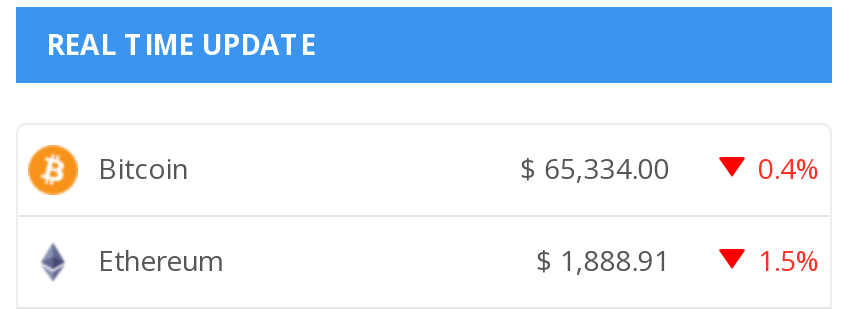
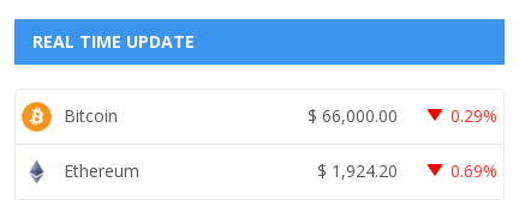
[520,149,670,187] $ 65,334.00 -> [307,104,397,127] $ 66,000.00
[758,149,820,187] 0.4% -> [451,104,497,127] 0.29%
[536,241,670,279] $ 1,888.91 -> [317,159,397,182] $ 1,924.20
[758,241,820,279] 1.5% -> [451,159,497,182] 0.69%

